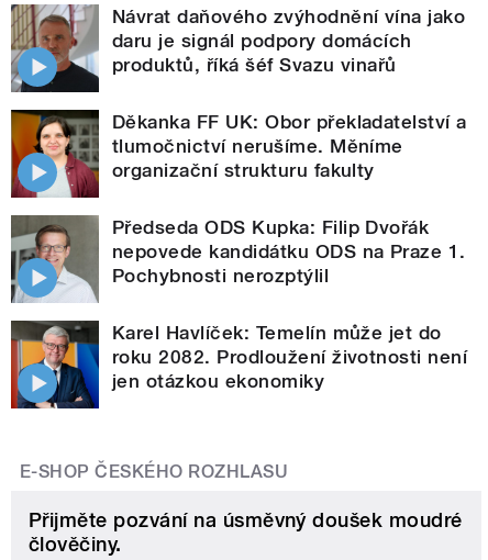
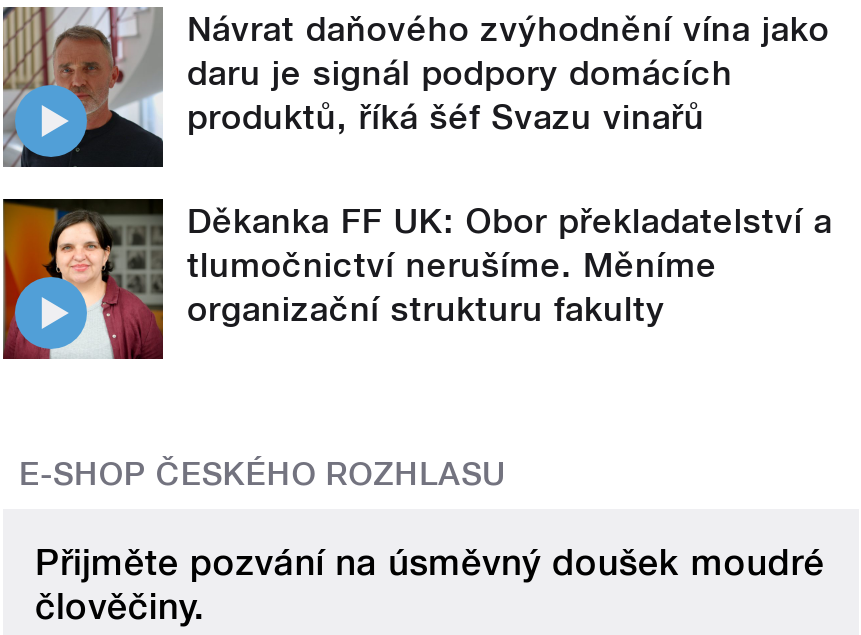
[11,214,467,392] [image] | Předseda ODS Kupka: Filip Dvořák | nepovede kandidátku ODS na Praze 1. | Pochybnosti nerozptýlil | Karel Havlíček: Temelín může jet do | roku 2082. Prodloužení životnosti není | jen otázkou ekonomiky -> none
[11,321,100,410] [image] -> none

